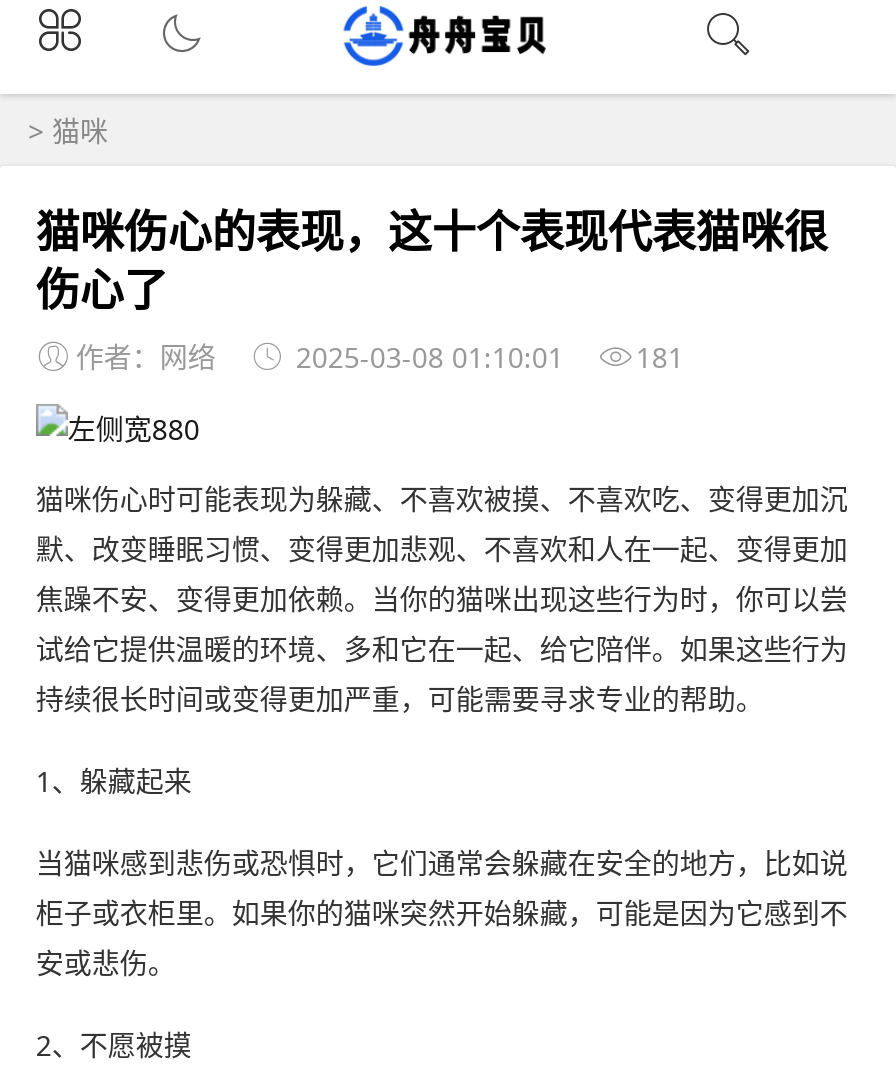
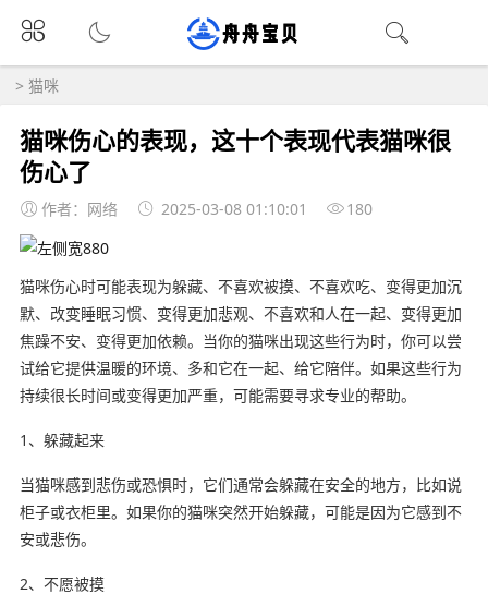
[76,338,684,376] 作者：网络 2025-03-08 01:10:01 181 -> [41,198,372,219] 作者：网络 2025-03-08 01:10:01 180

